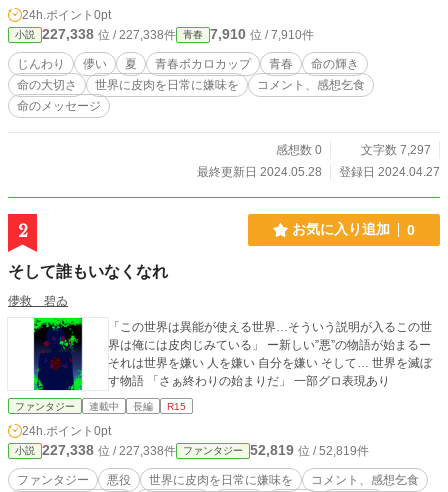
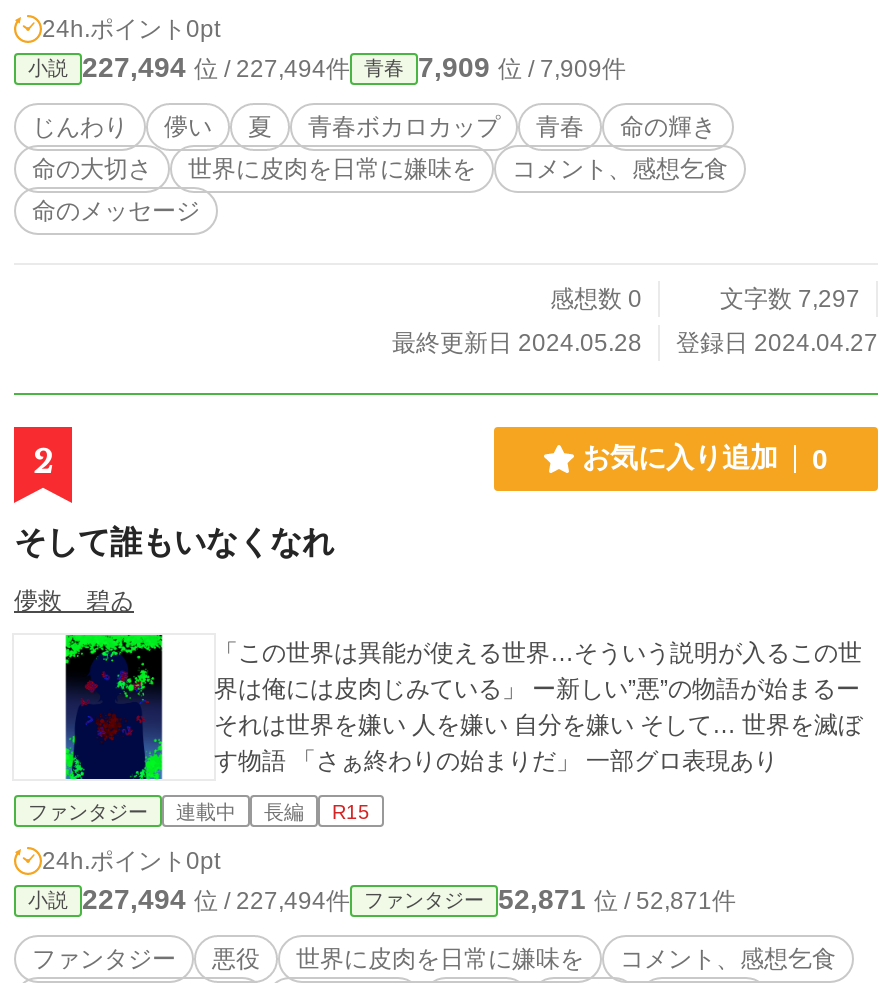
[42,26,176,42] 227,338位 / 227,338件 -> [82,51,350,83] 227,494位 / 227,494件
[210,26,314,42] 7,910位 / 7,910件 -> [418,51,626,83] 7,909位 / 7,909件
[42,442,176,458] 227,338位 / 227,338件 -> [82,883,350,915] 227,494位 / 227,494件
[250,442,369,458] 52,819位 / 52,819件 -> [498,883,736,915] 52,871位 / 52,871件

